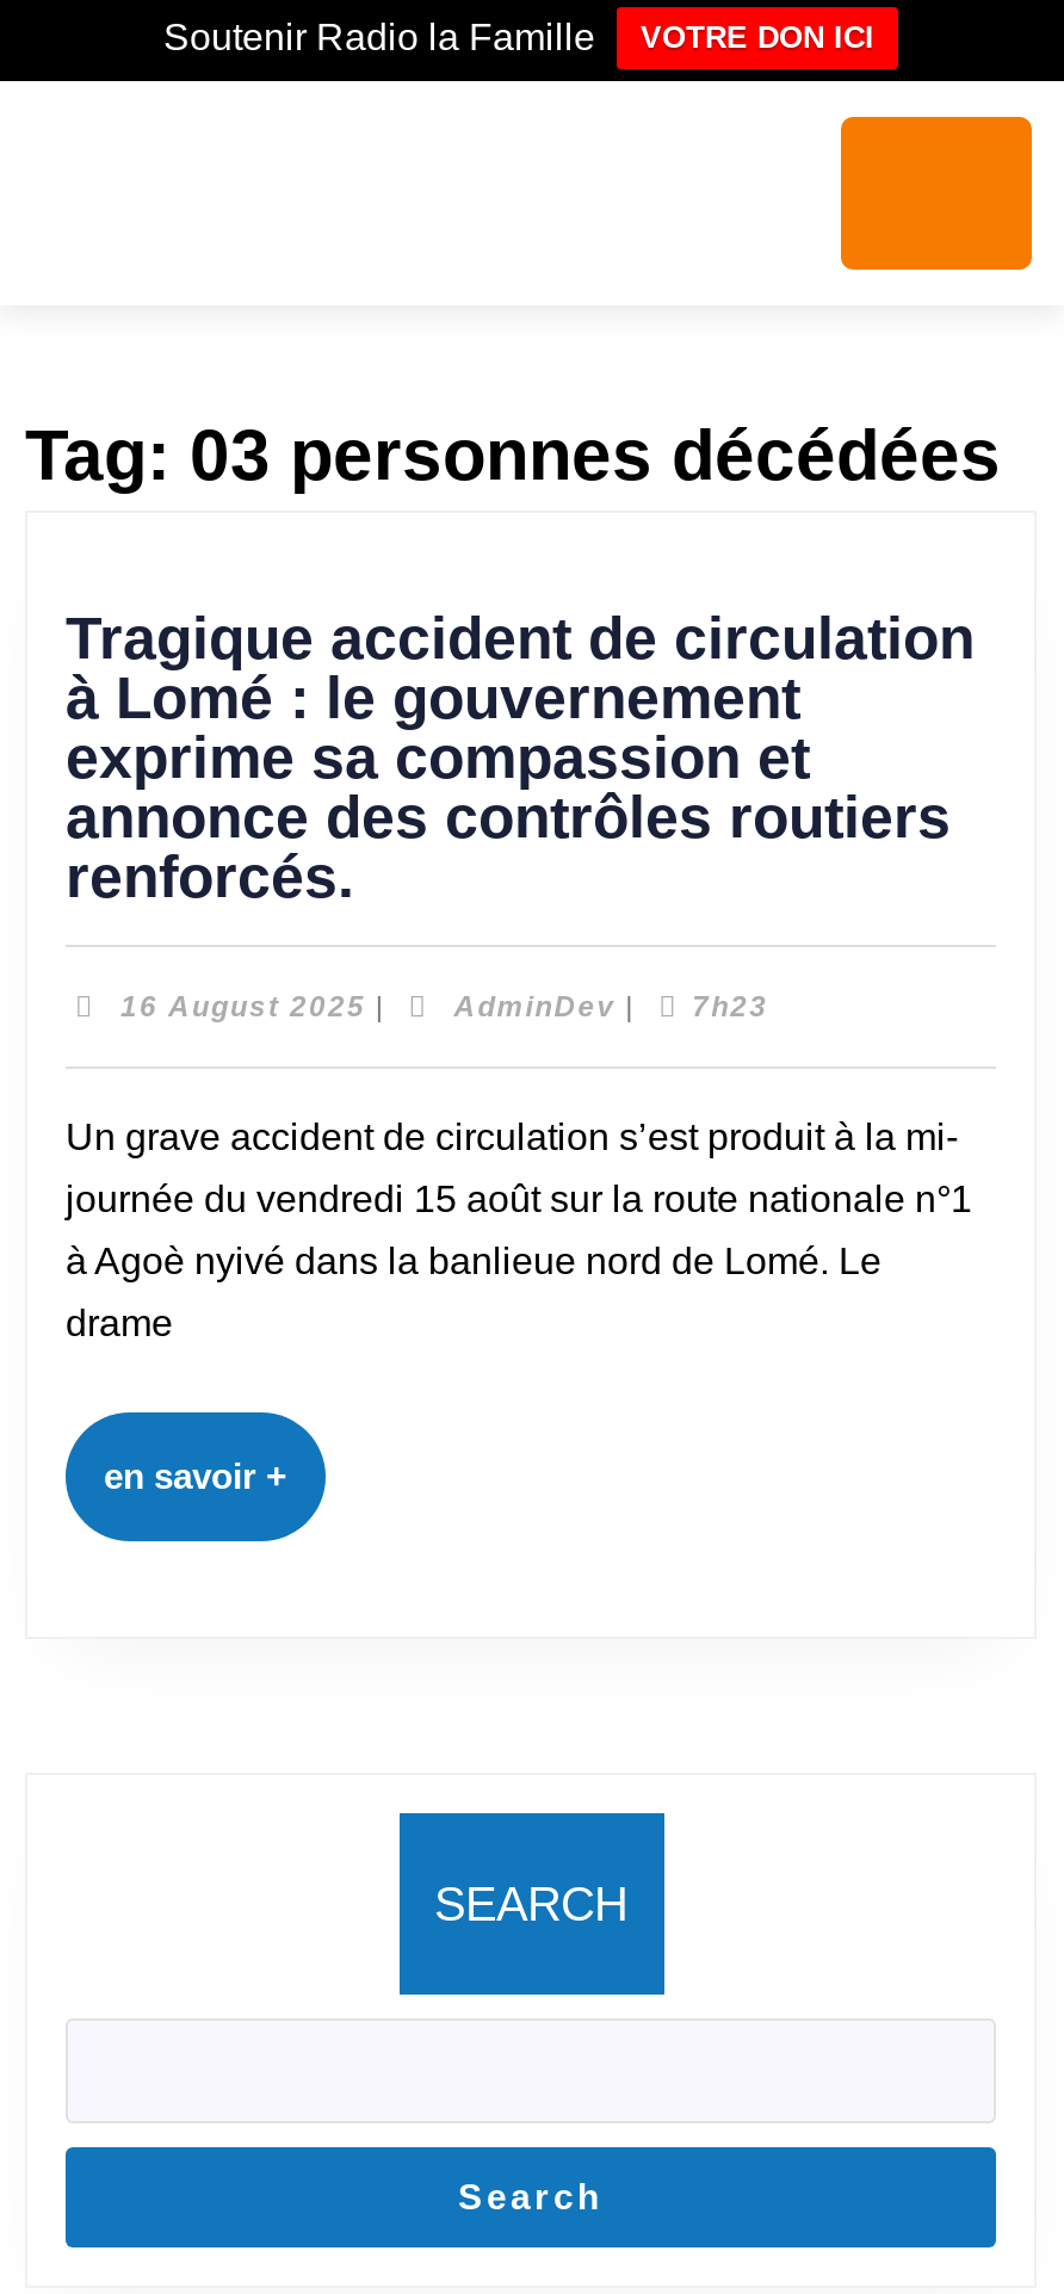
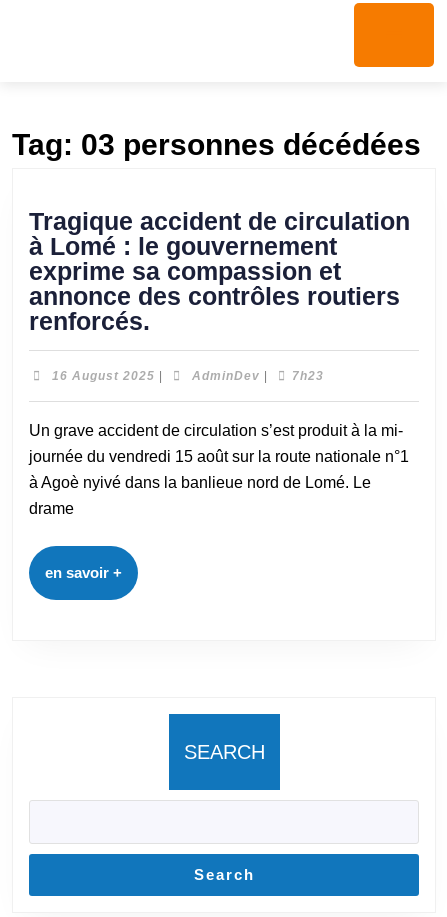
[163,17,874,57] Soutenir Radio la Famille | VOTRE DON ICI -> none

